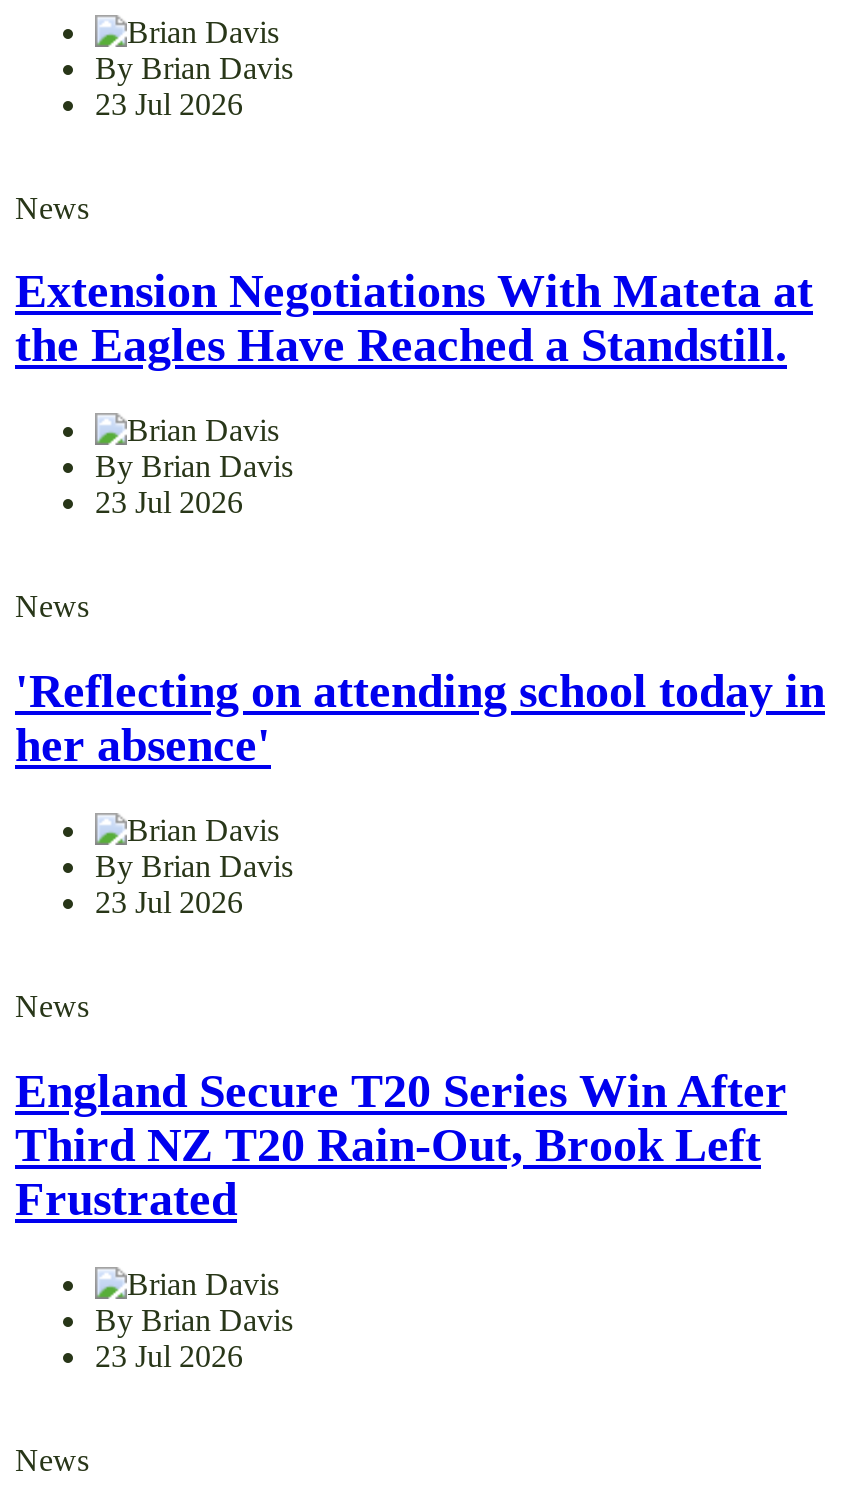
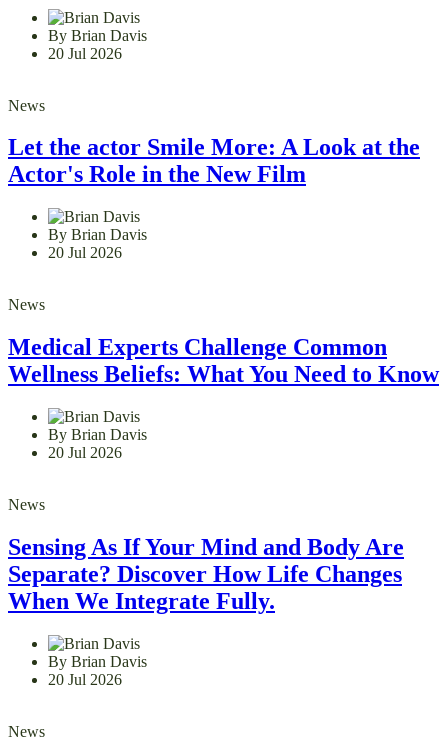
[95,86,243,120] 23 Jul 2026 -> [48,45,122,62] 20 Jul 2026
[15,266,813,372] Extension Negotiations With Mateta at | the Eagles Have Reached a Standstill. -> [8,134,420,187] Let the actor Smile More: A Look at the | Actor's Role in the New Film
[95,486,243,520] 23 Jul 2026 -> [48,244,122,261] 20 Jul 2026
[15,666,825,772] 'Reflecting on attending school today in | her absence' -> [8,334,439,387] Medical Experts Challenge Common | Wellness Beliefs: What You Need to Know
[95,885,243,919] 23 Jul 2026 -> [48,444,122,461] 20 Jul 2026
[15,1065,787,1225] England Secure T20 Series Win After | Third NZ T20 Rain-Out, Brook Left | Frustrated -> [8,534,404,614] Sensing As If Your Mind and Body Are | Separate? Discover How Life Changes | When We Integrate Fully.
[95,1339,243,1373] 23 Jul 2026 -> [48,671,122,688] 20 Jul 2026

